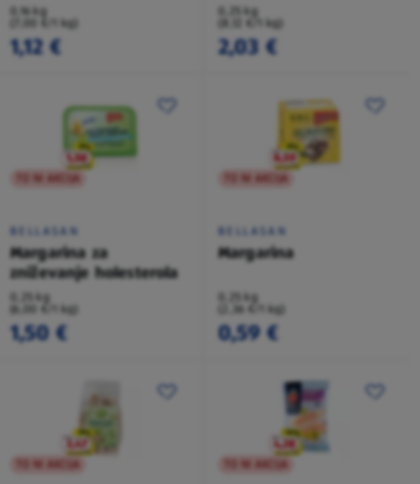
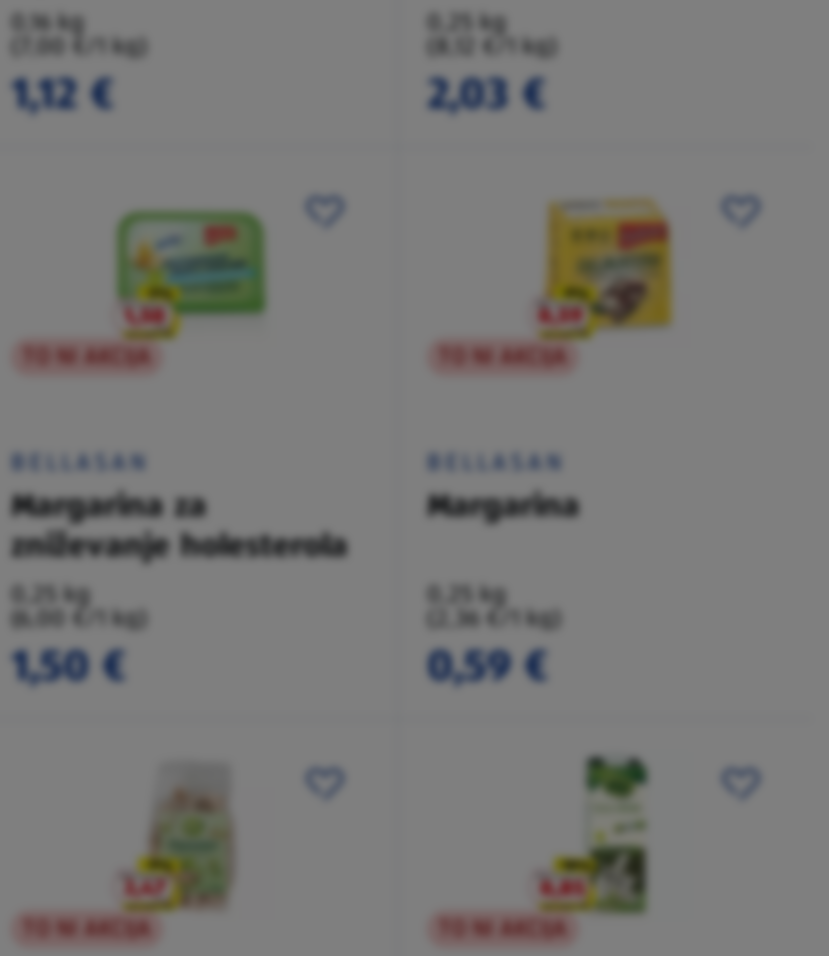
[280,377,330,458] [image] -> [545,752,651,918] [image]

